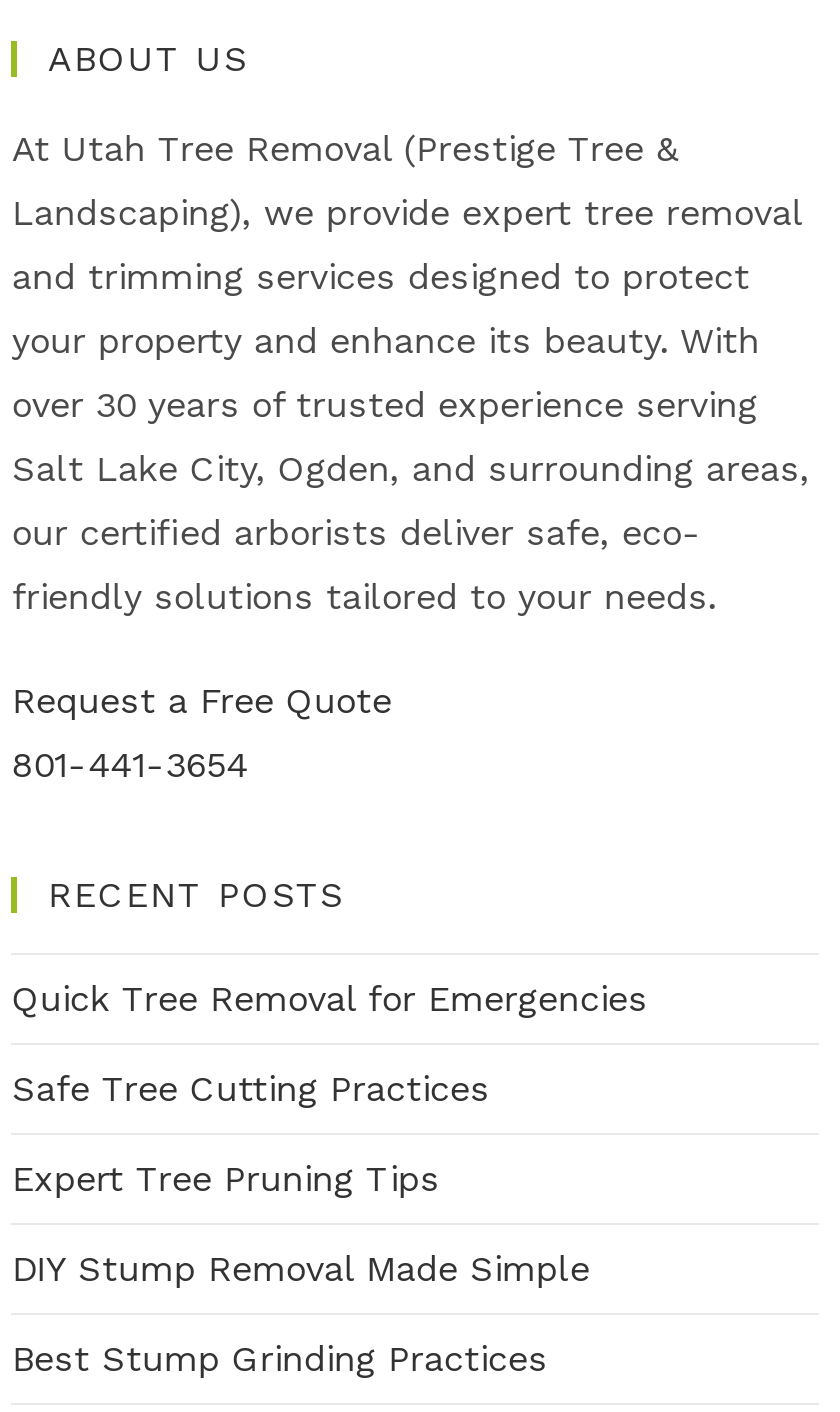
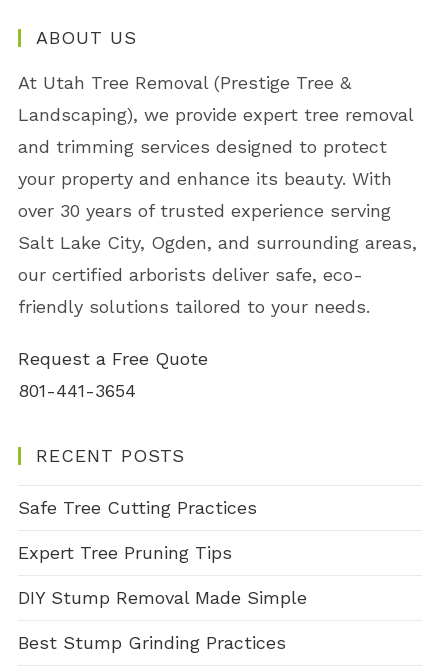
[12,978,648,1020] Quick Tree Removal for Emergencies -> none

